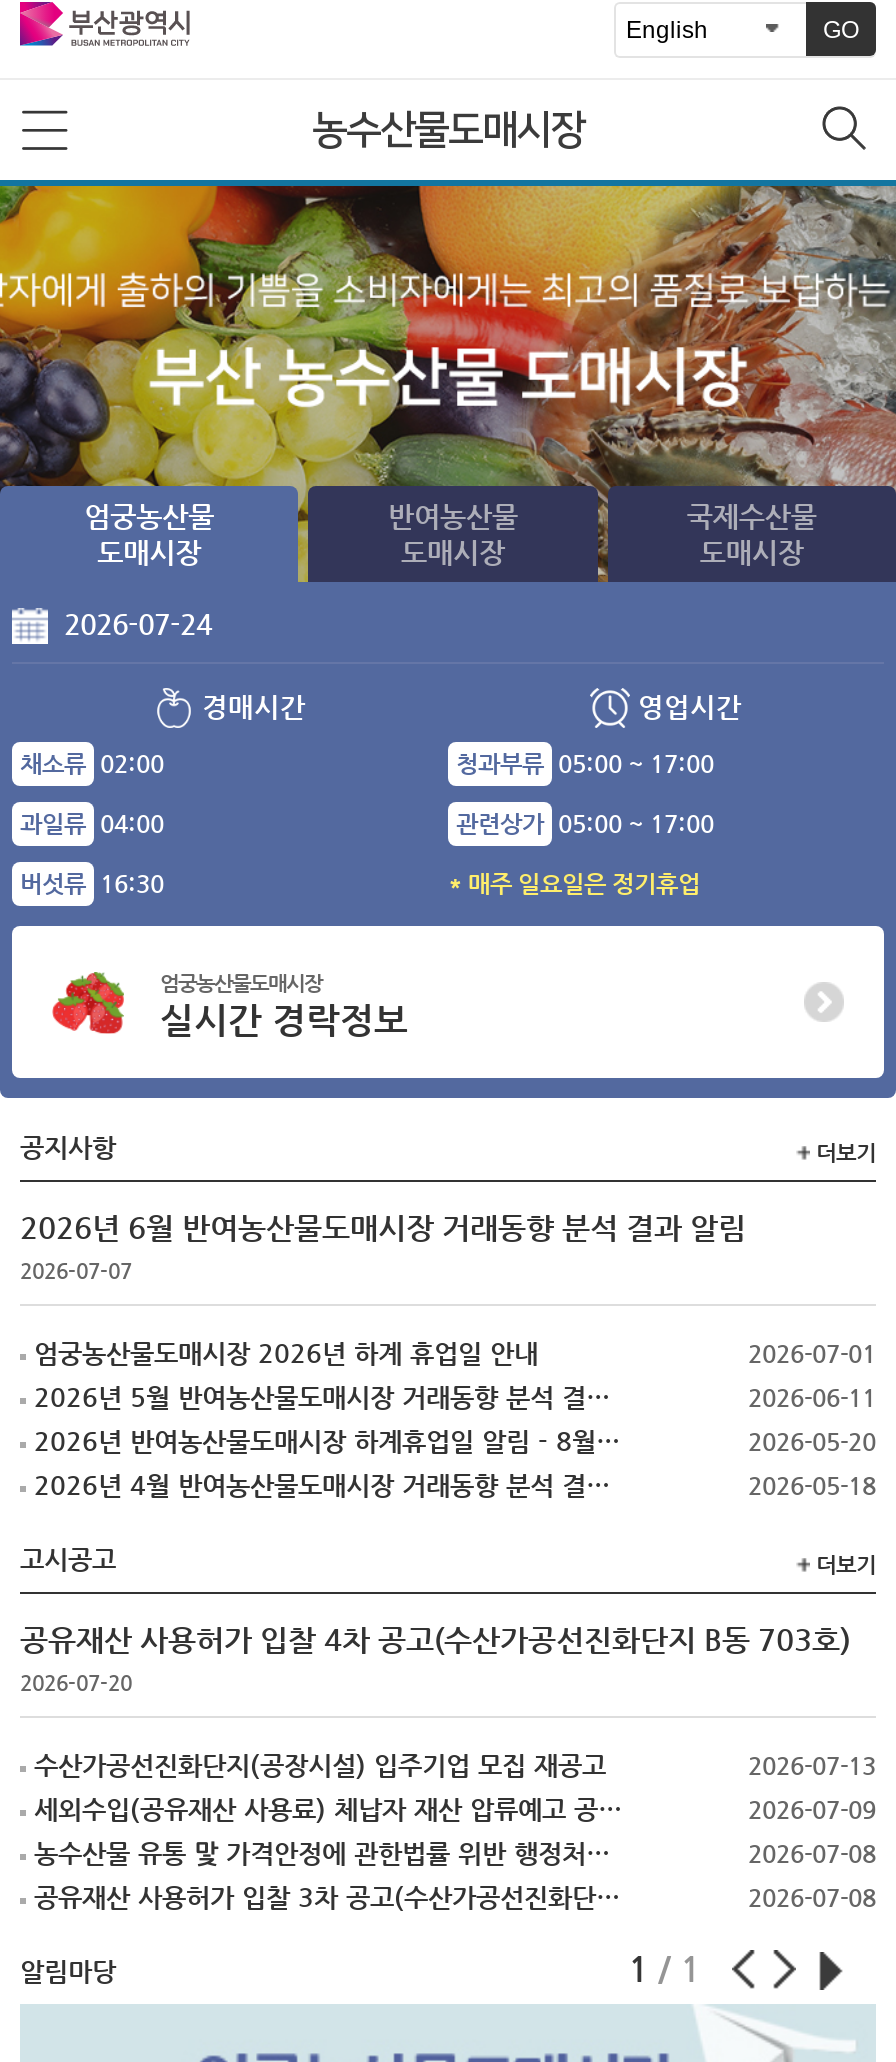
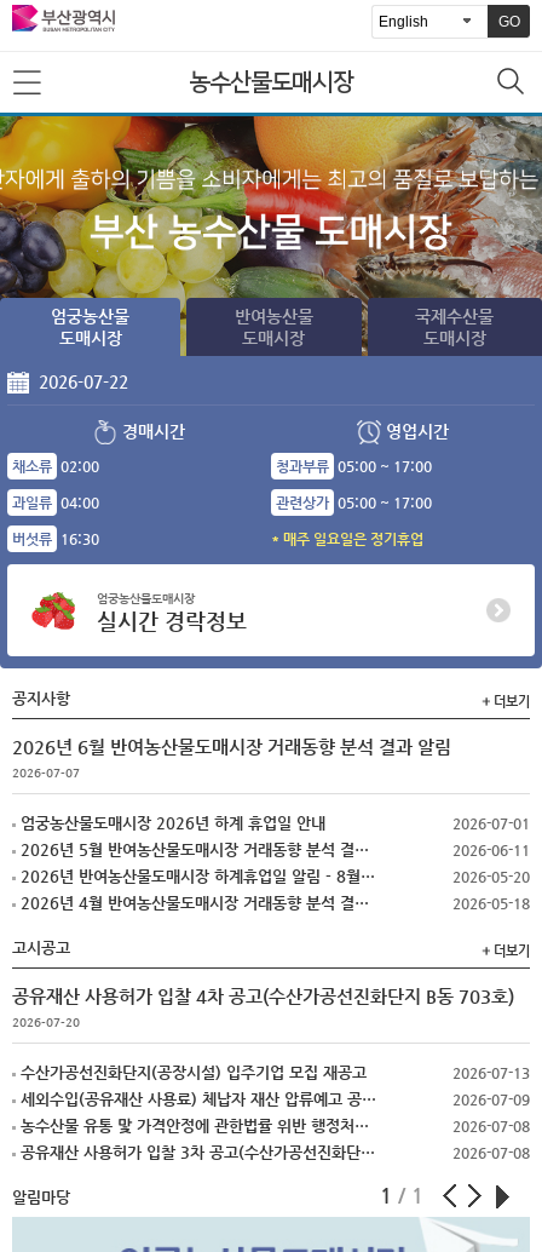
[64,608,212,640] 2026-07-24 -> [39,372,128,391] 2026-07-22

